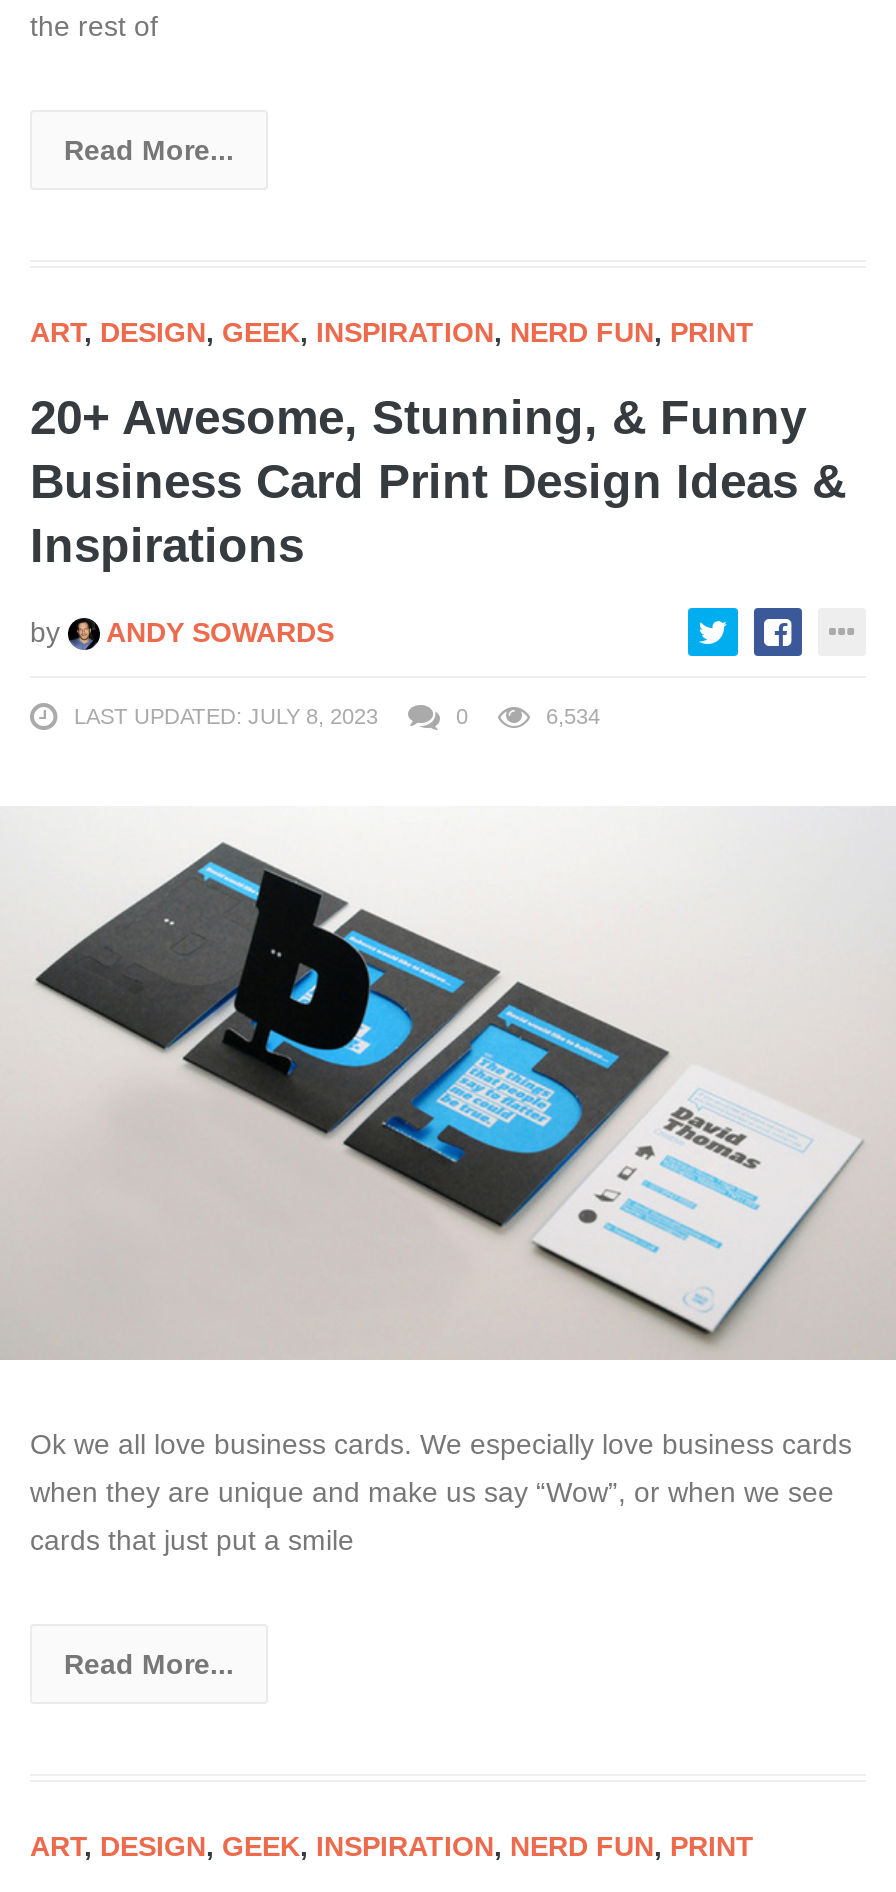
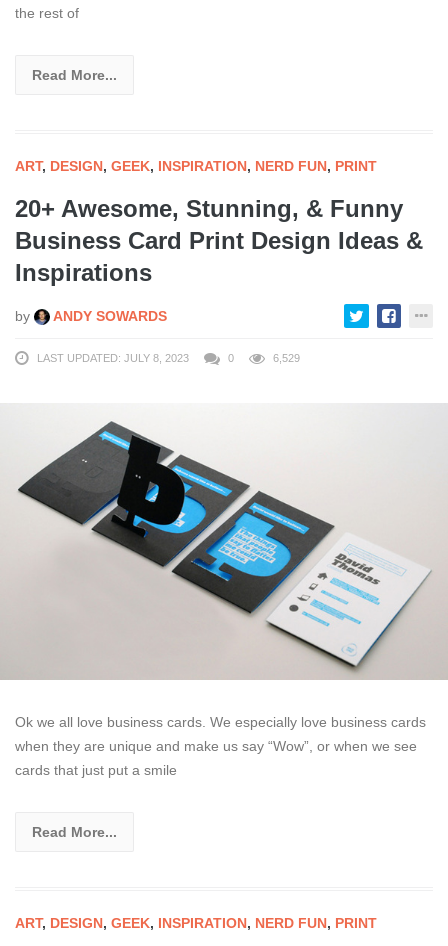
[540,704,600,728] 6,534 -> [270,352,300,364] 6,529

